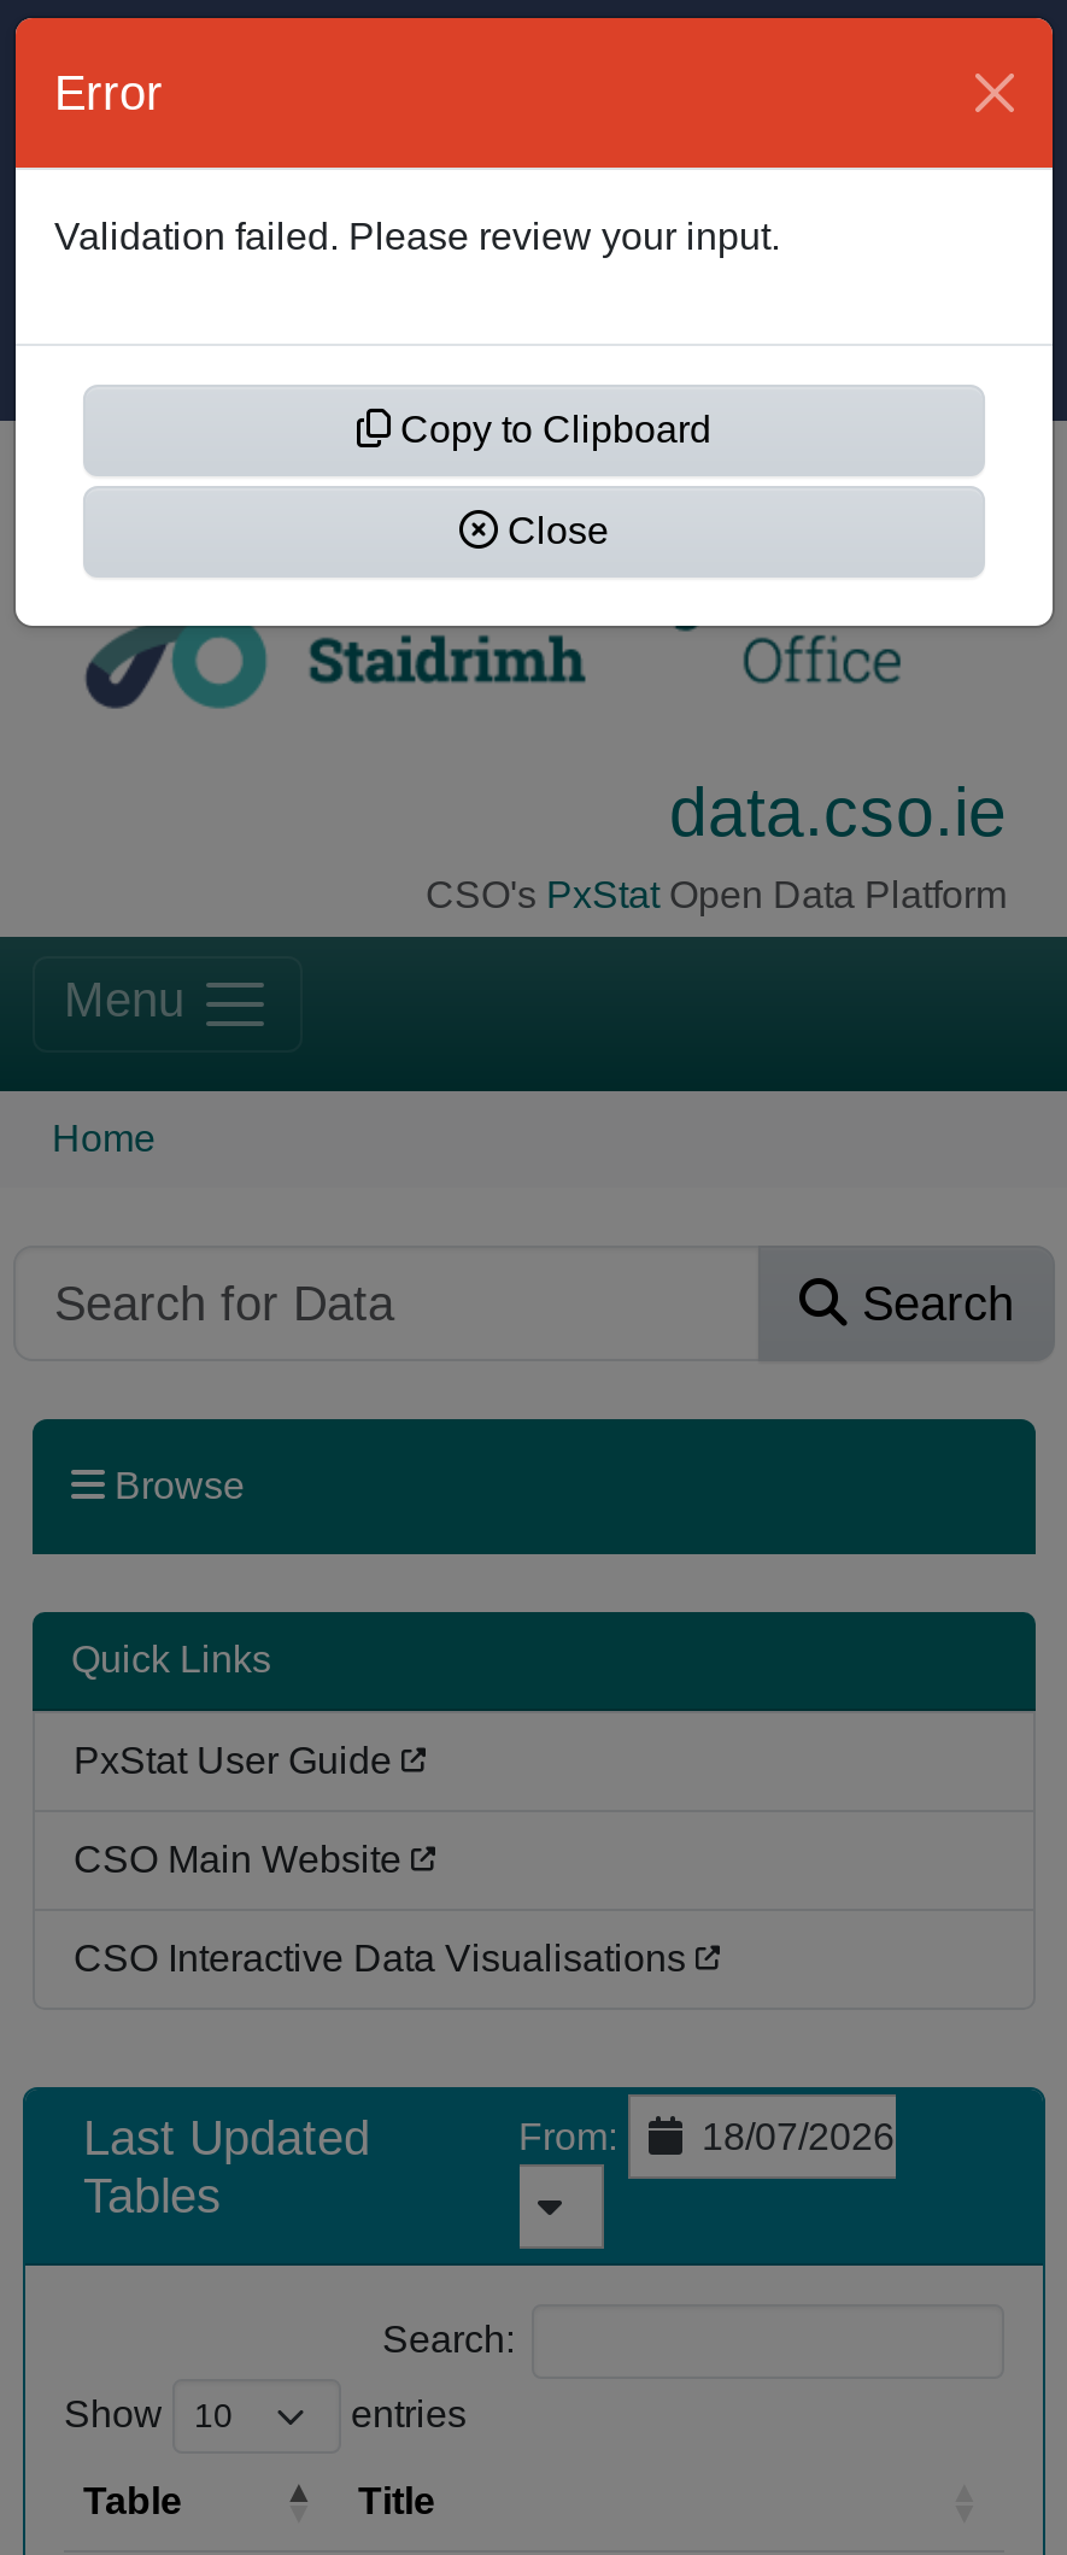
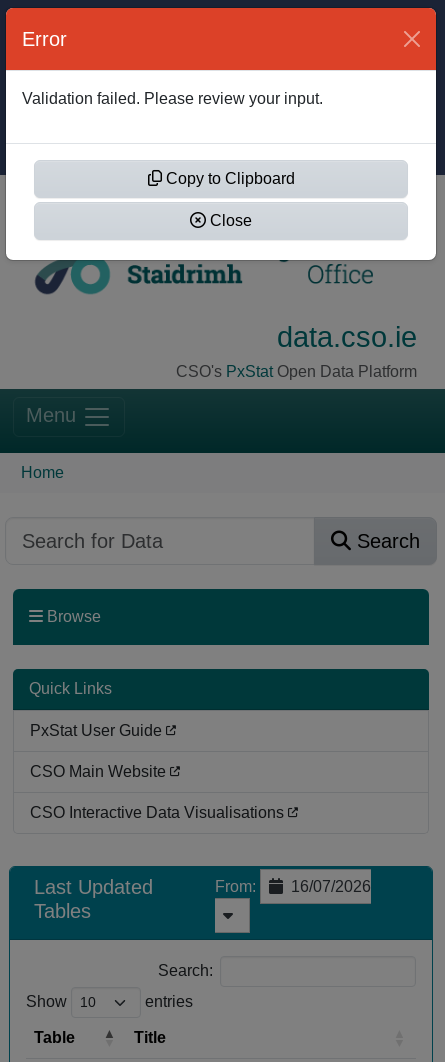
[518,2116,895,2157] From: 18/07/2026 -> [214,878,370,895] From: 16/07/2026

